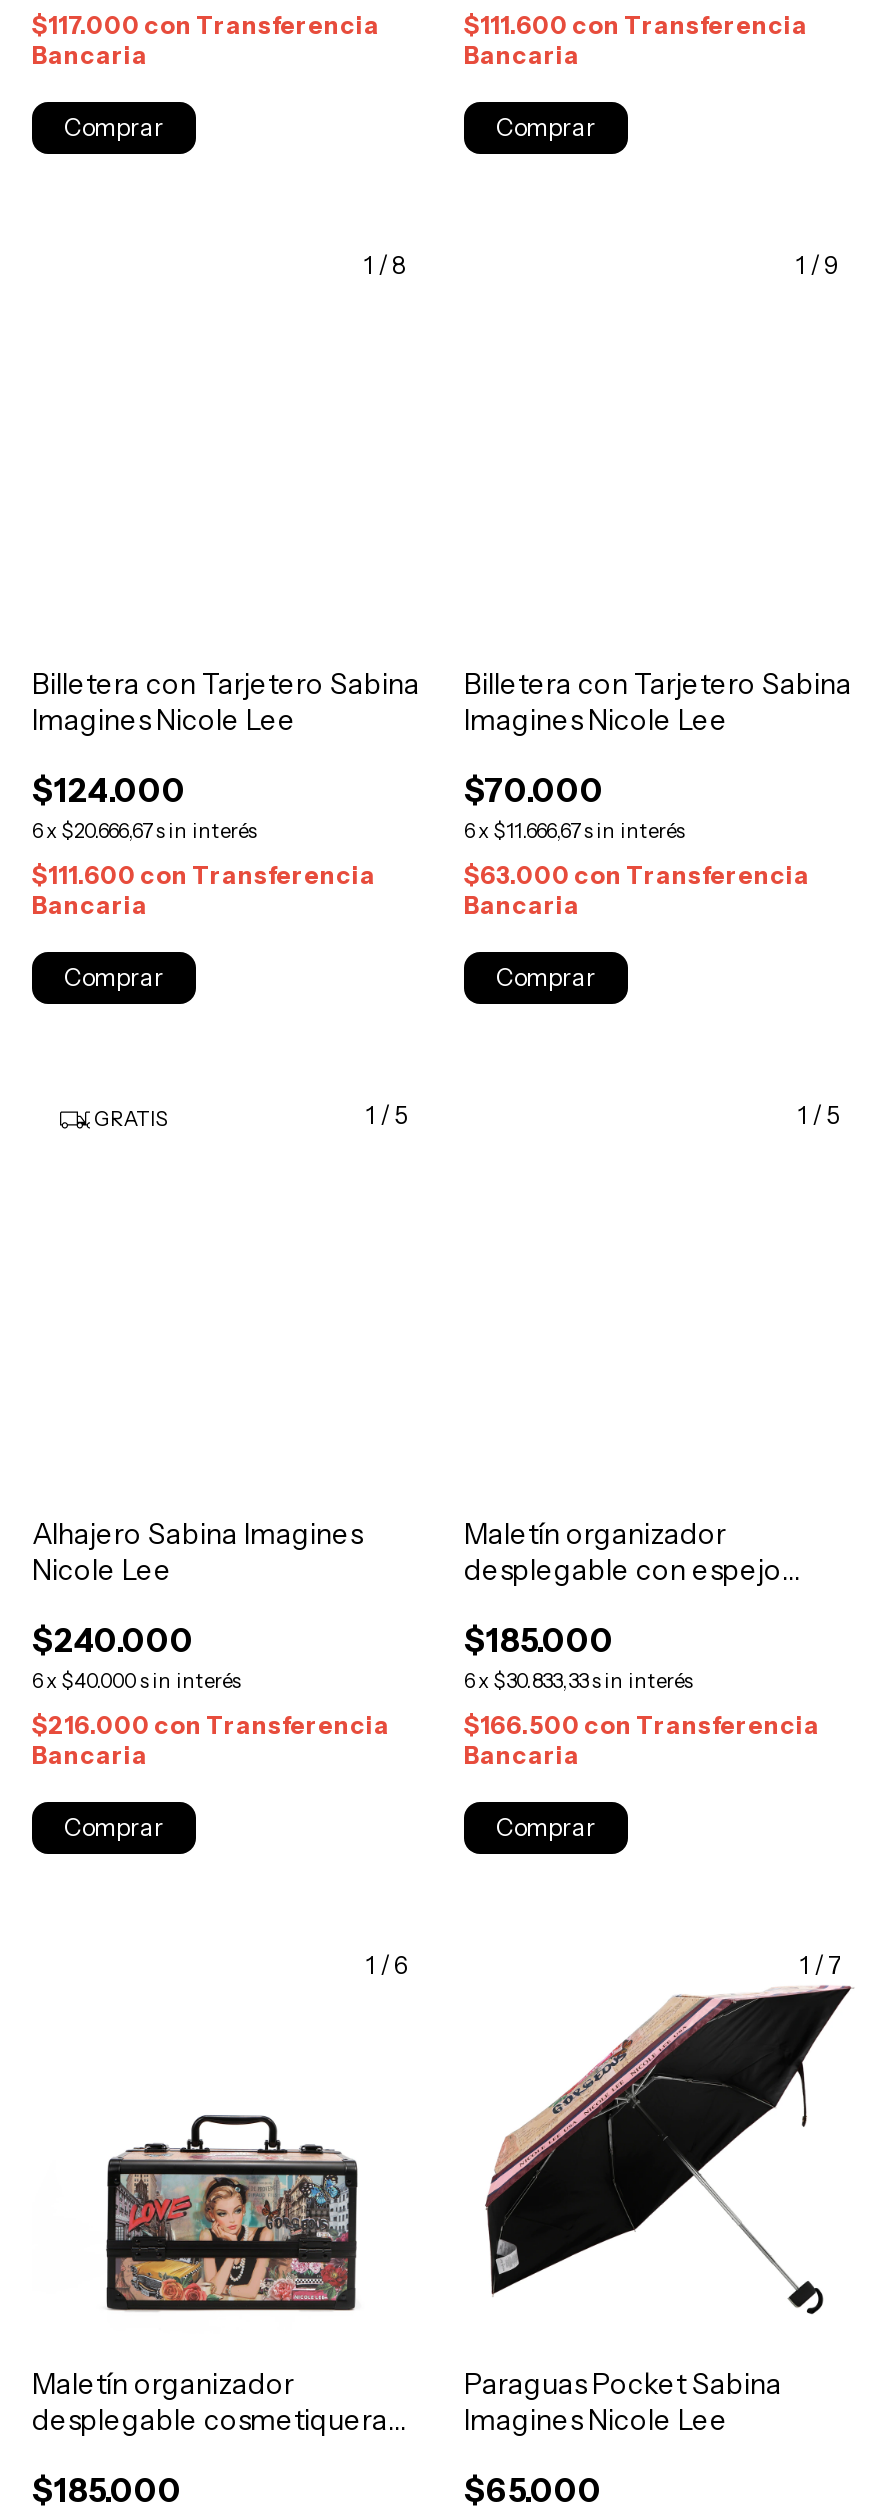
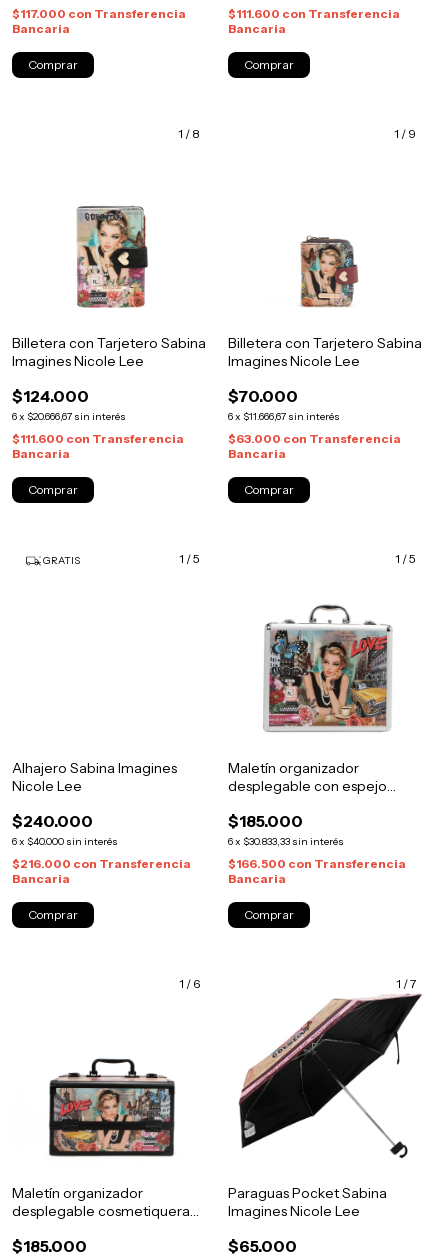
none -> [76,205,149,309] [image]
none -> [300,235,359,308] [image]
none -> [263,604,393,733] [image]

